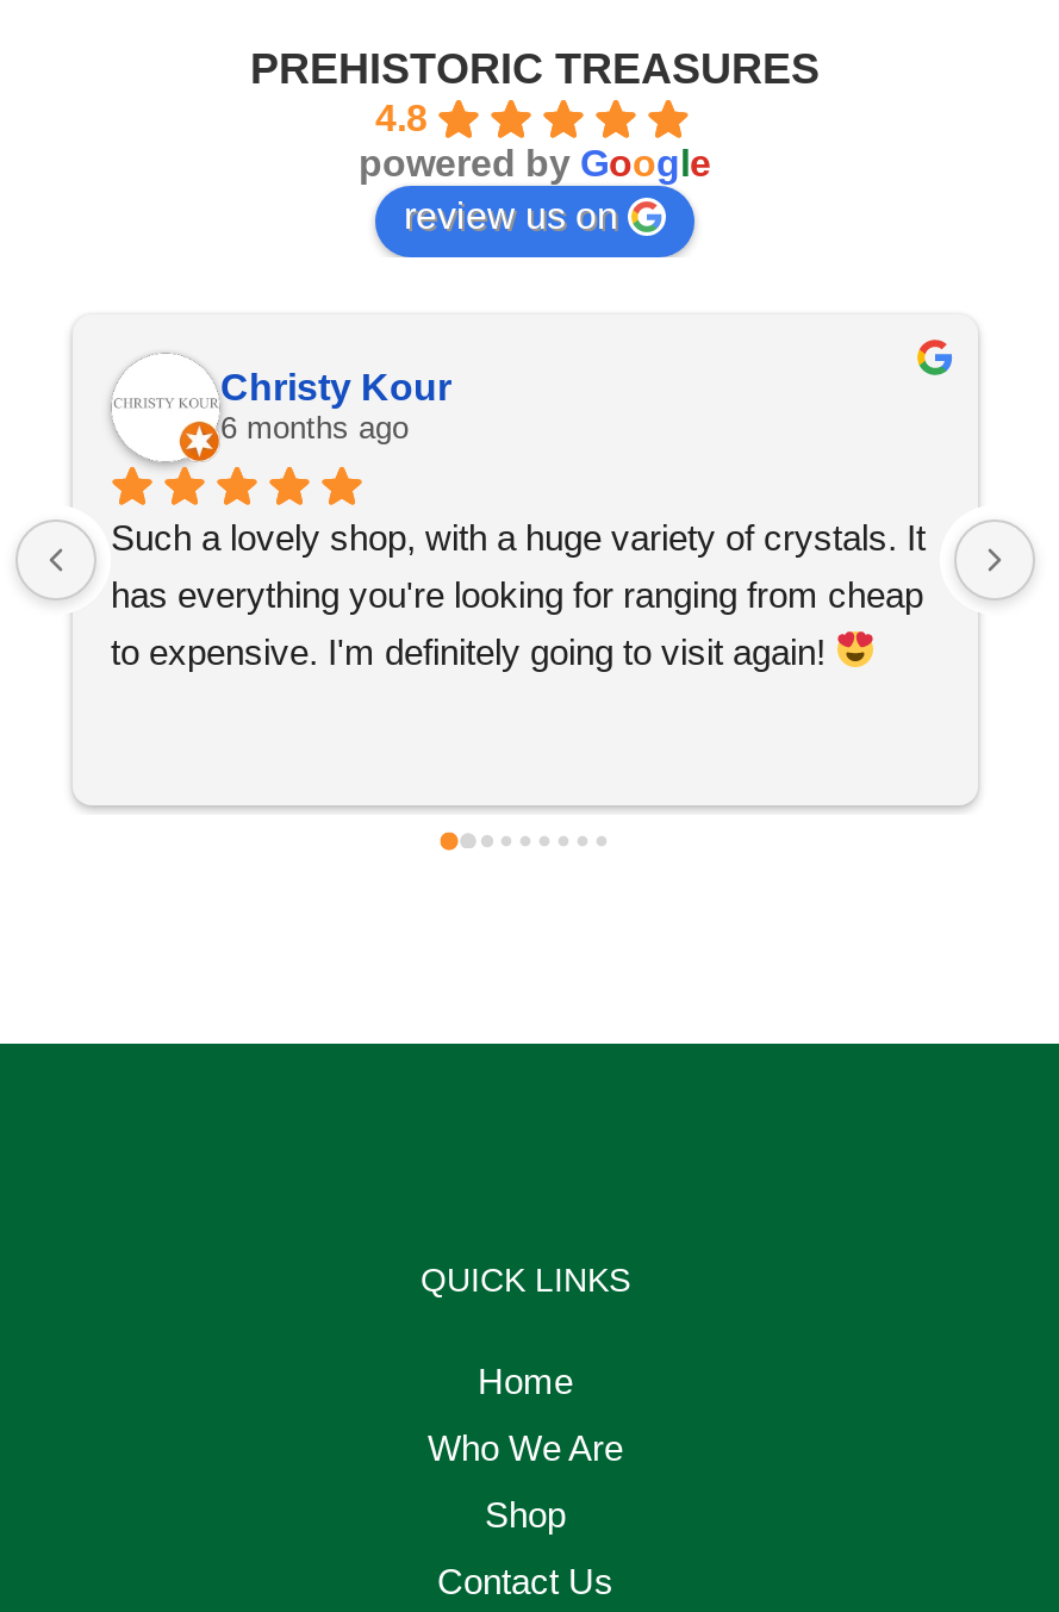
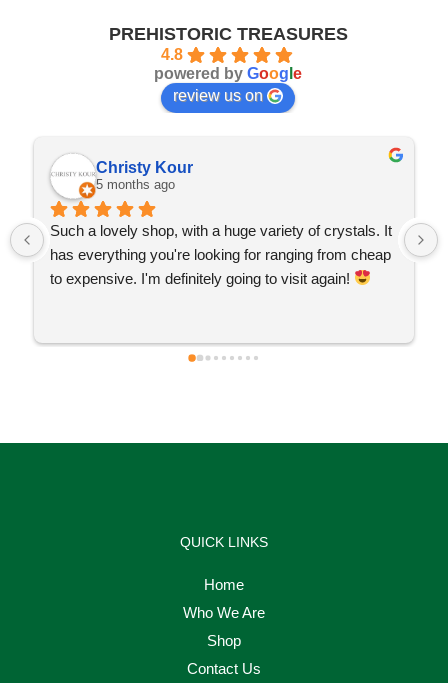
[220,410,409,446] 6 months ago -> [96,177,175,192] 5 months ago

